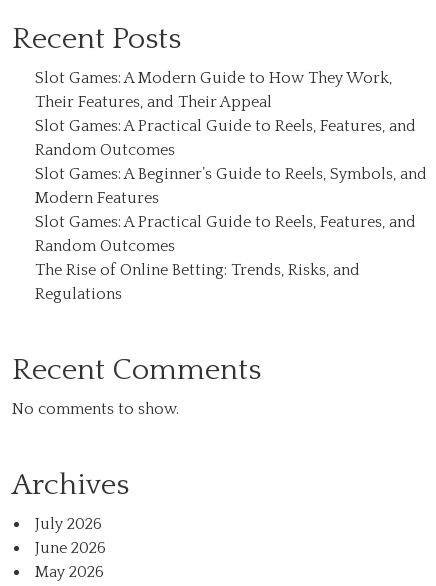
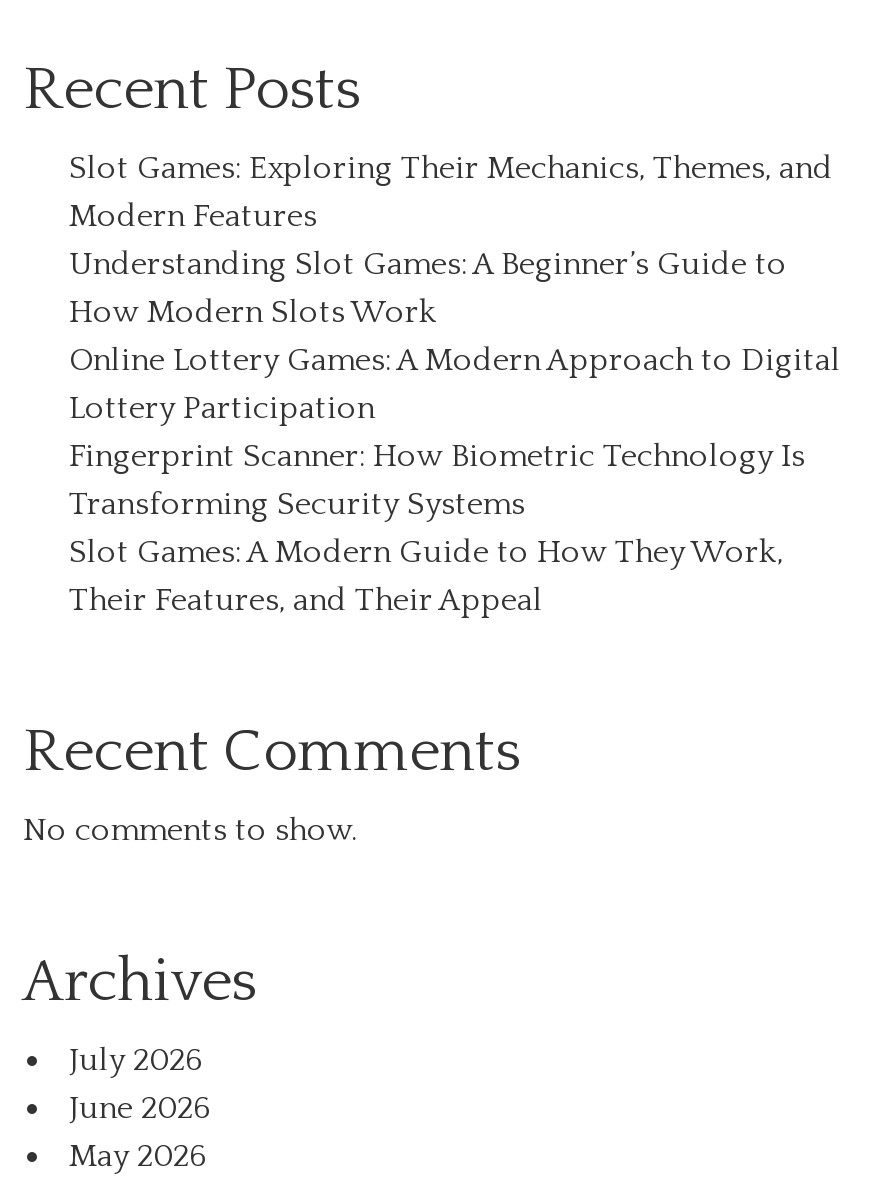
none -> [69,150,841,522] Slot Games: Exploring Their Mechanics, Themes, and | Understanding Slot Games: A Beginner’s Guide to | How Modern Slots Work | Online Lottery Games: A Modern Approach to Digital | Lottery Participation | Fingerprint Scanner: How Biometric Technology Is | Transforming Security Systems
moved [35,69,392,111] -> [69,534,783,618]: Slot Games: A Modern Guide to How They Work, | Their Features, and Their Appeal
[35,117,427,303] Slot Games: A Practical Guide to Reels, Features, and | Random Outcomes | Slot Games: A Beginner’s Guide to Reels, Symbols, and | Slot Games: A Practical Guide to Reels, Features, and | Random Outcomes | The Rise of Online Betting: Trends, Risks, and | Regulations -> none
moved [35,189,159,207] -> [69,198,317,234]: Modern Features

